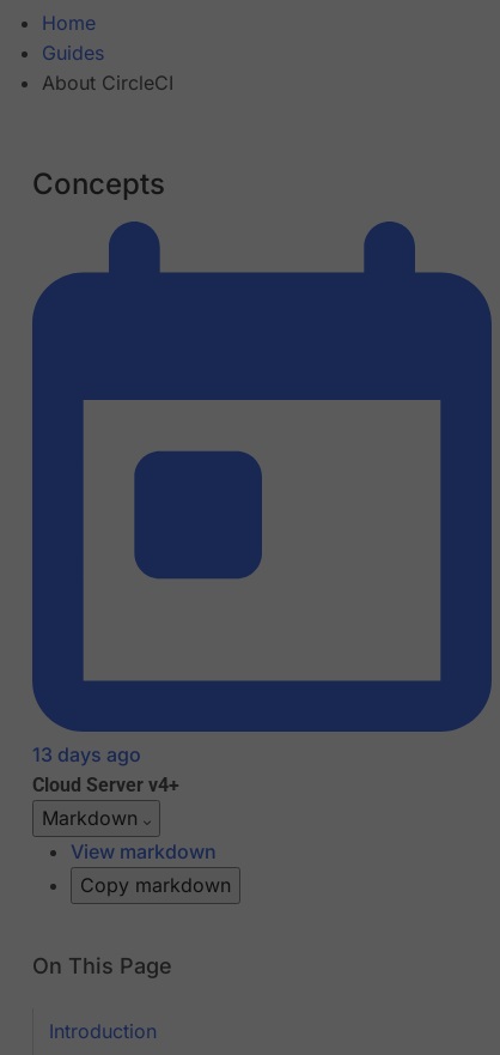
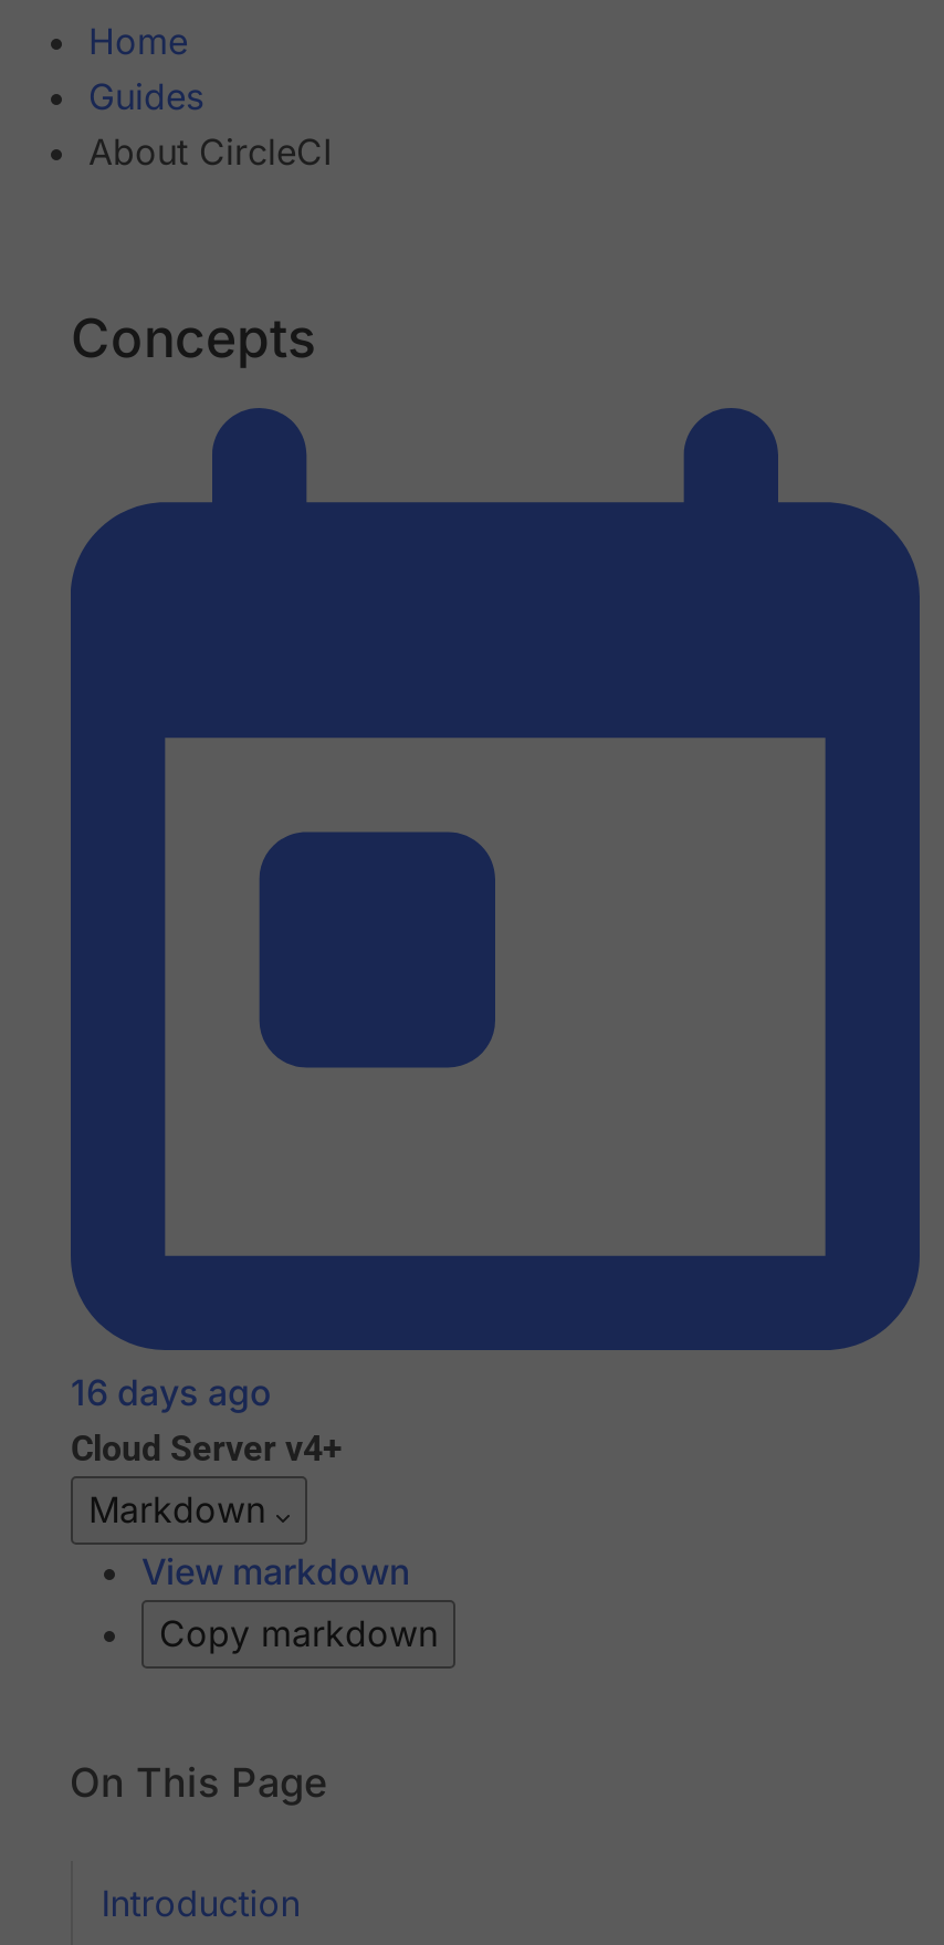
[32,743,141,767] 13 days ago -> [71,1371,272,1415] 16 days ago

